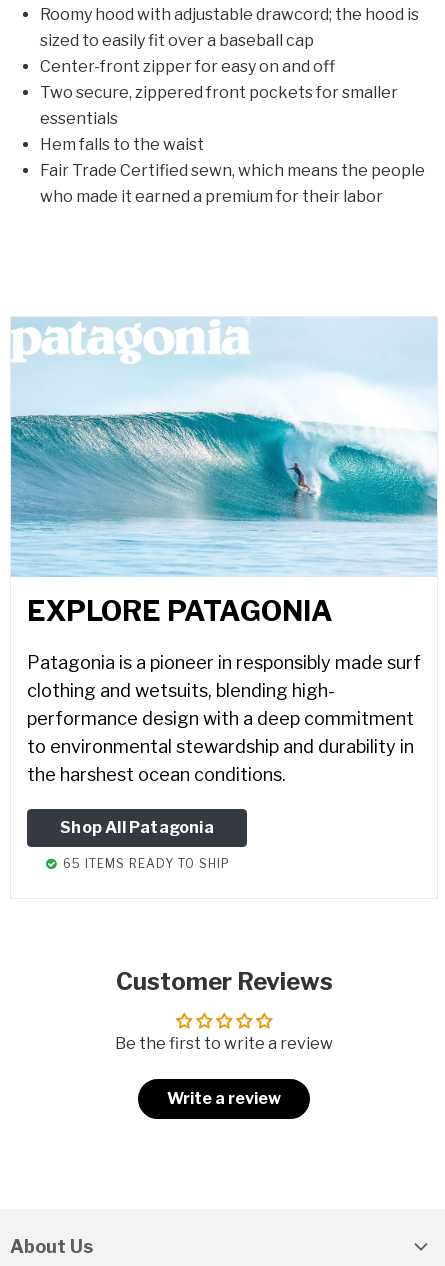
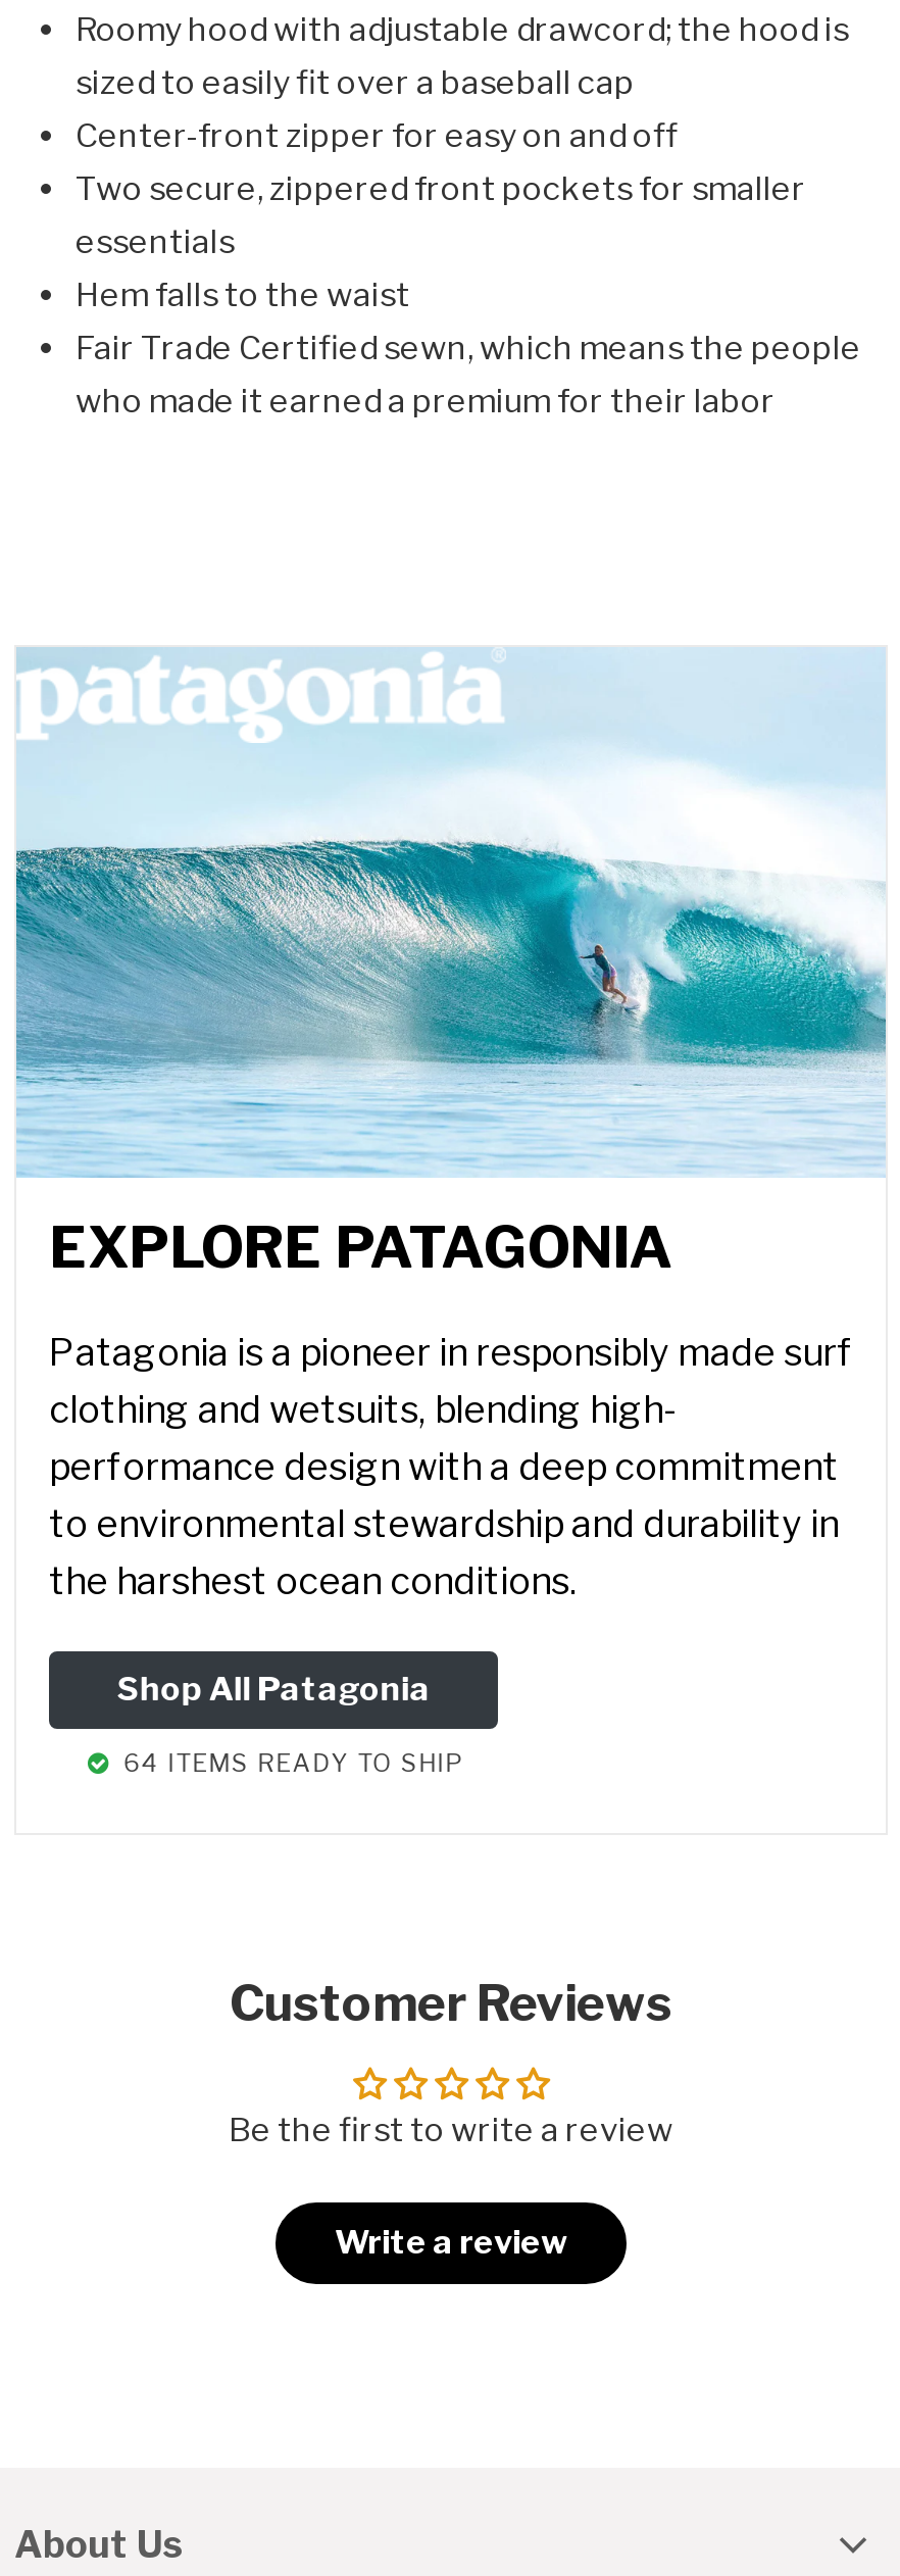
[59,855,230,870] 65 ITEMS READY TO SHIP -> [115,1746,464,1777] 64 ITEMS READY TO SHIP

